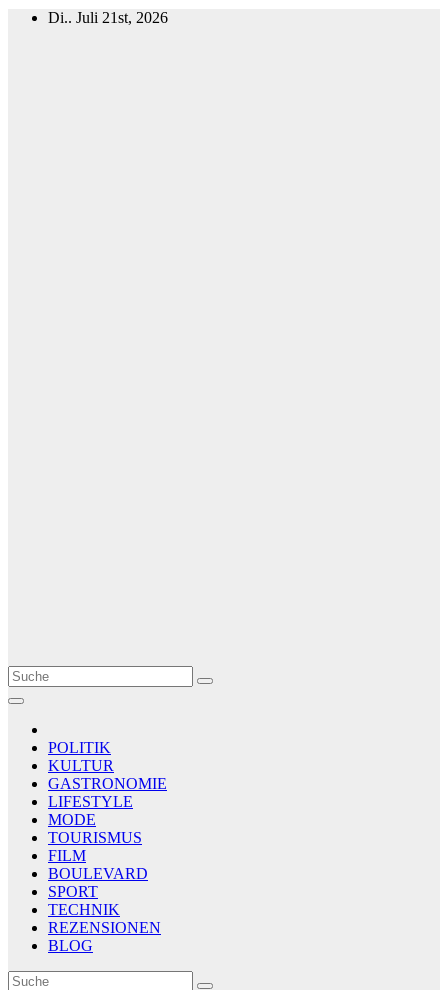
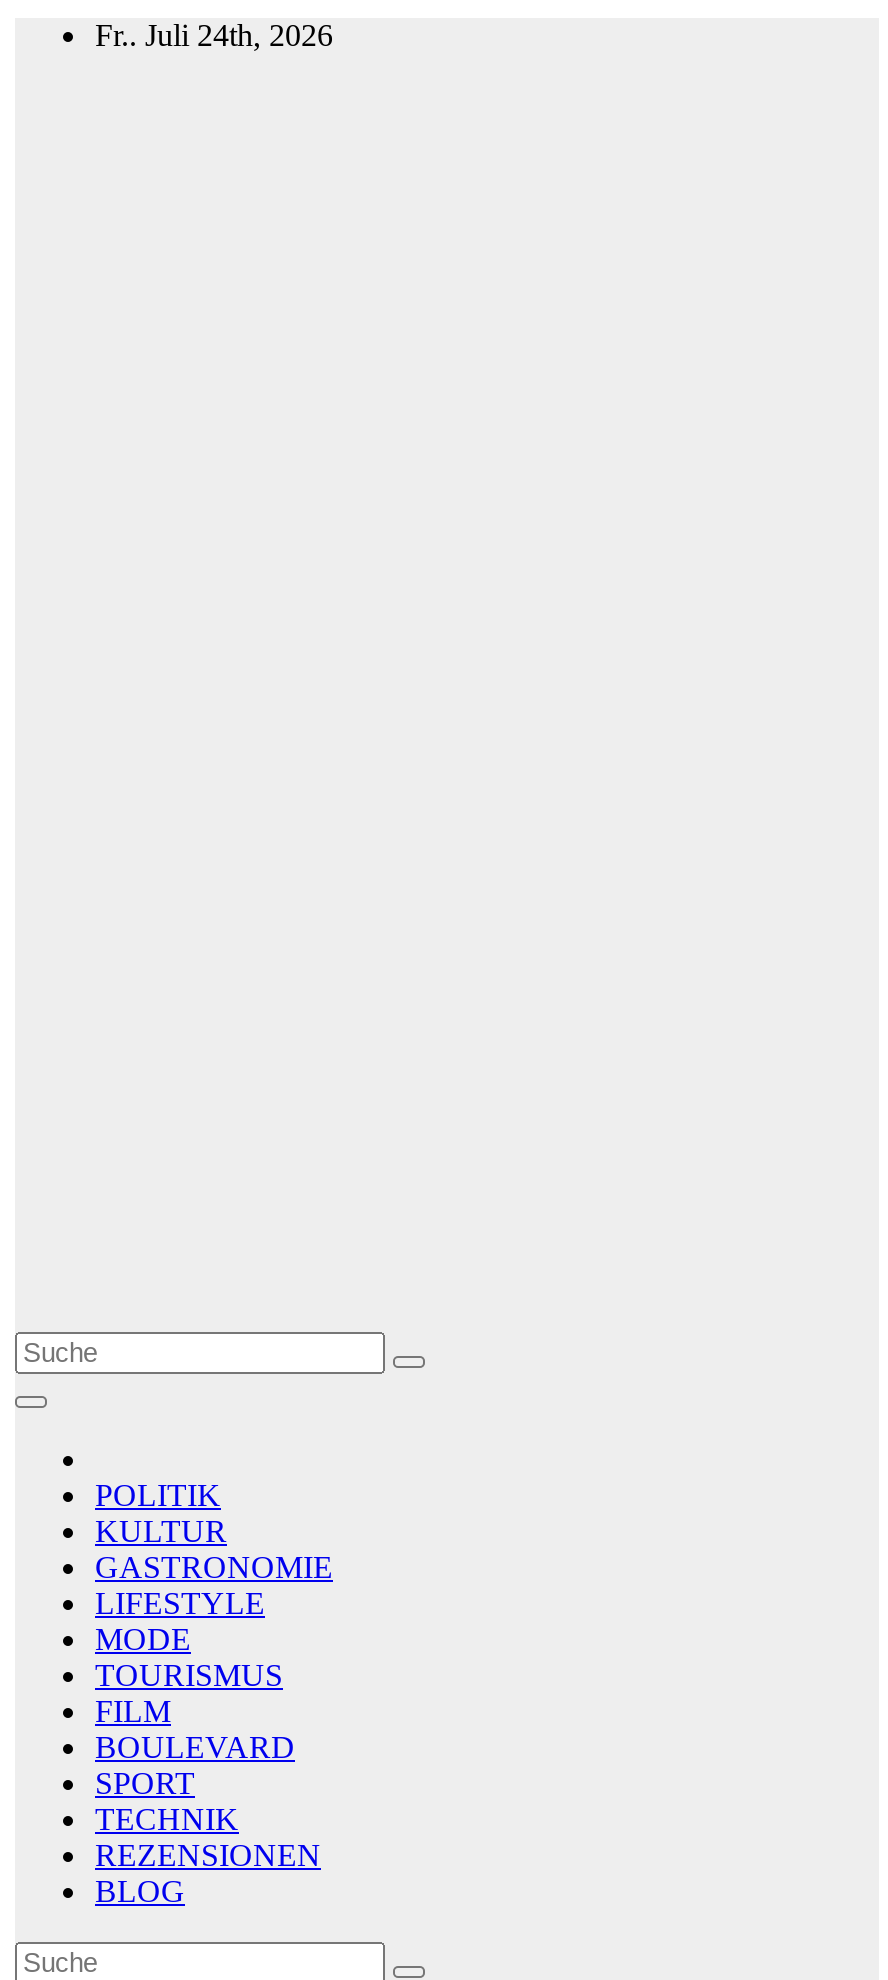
[48,9,168,26] Di.. Juli 21st, 2026 -> [95,18,333,52] Fr.. Juli 24th, 2026

